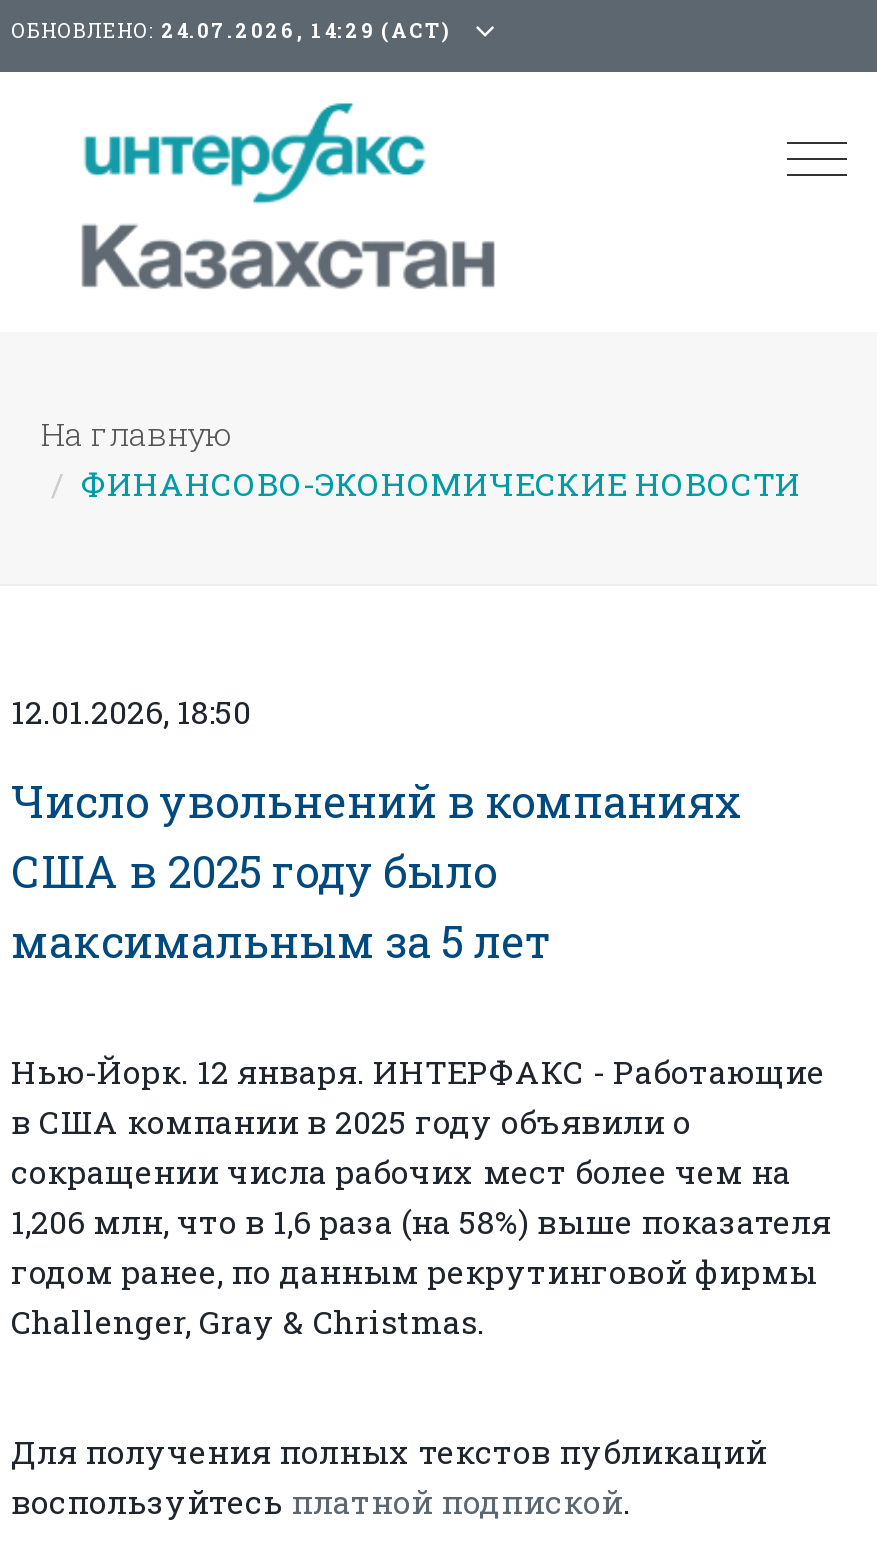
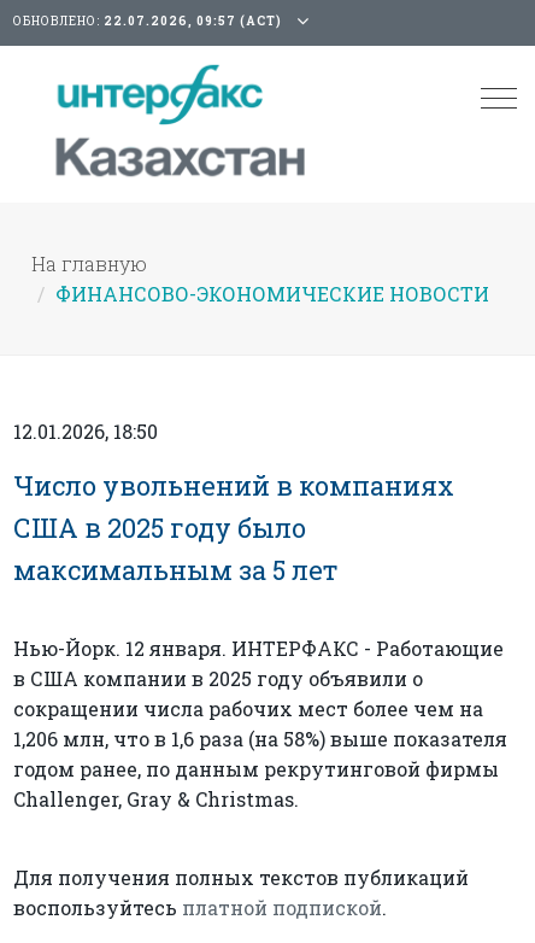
[11,18,451,44] ОБНОВЛЕНО: 24.07.2026, 14:29 (АСТ) -> [13,13,282,29] ОБНОВЛЕНО: 22.07.2026, 09:57 (АСТ)

